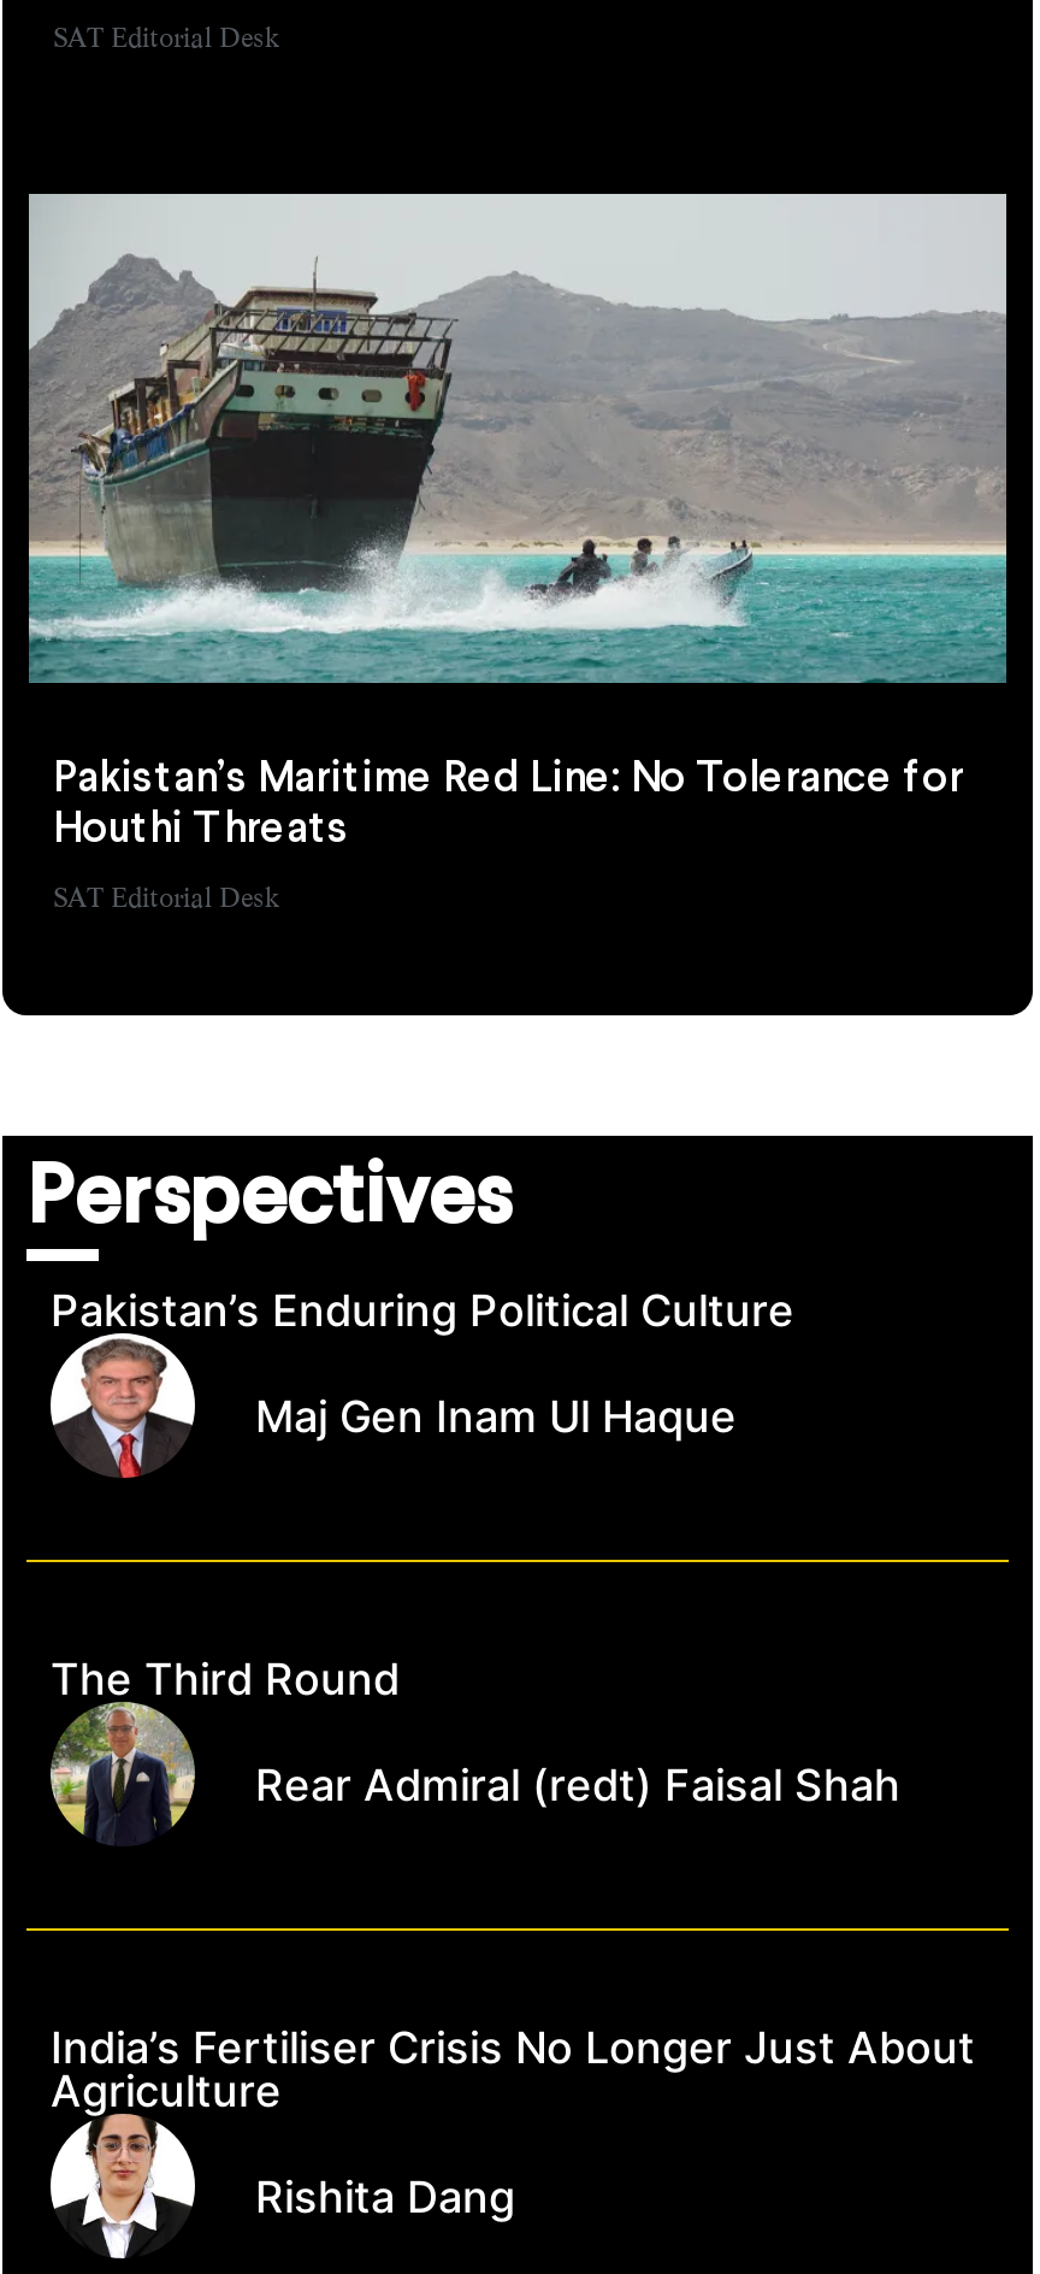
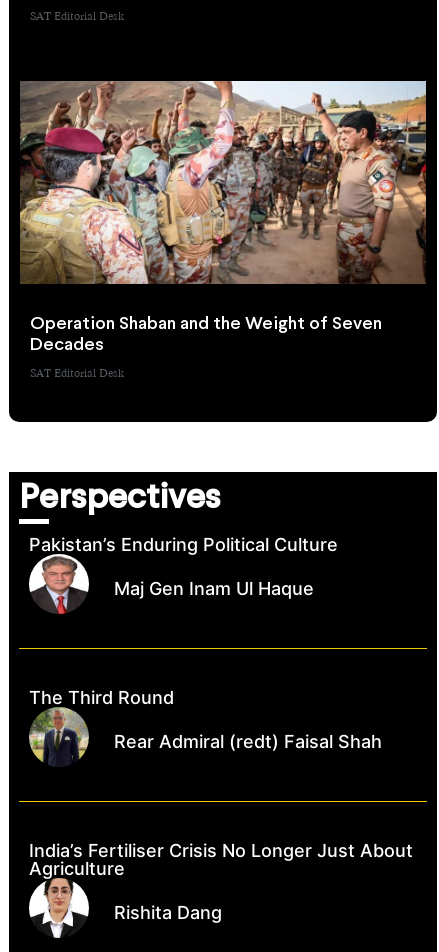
[26,192,1009,851] [image] | Pakistan’s Maritime Red Line: No Tolerance for | Houthi Threats -> [20,80,427,354] [image] | Operation Shaban and the Weight of Seven | Decades

